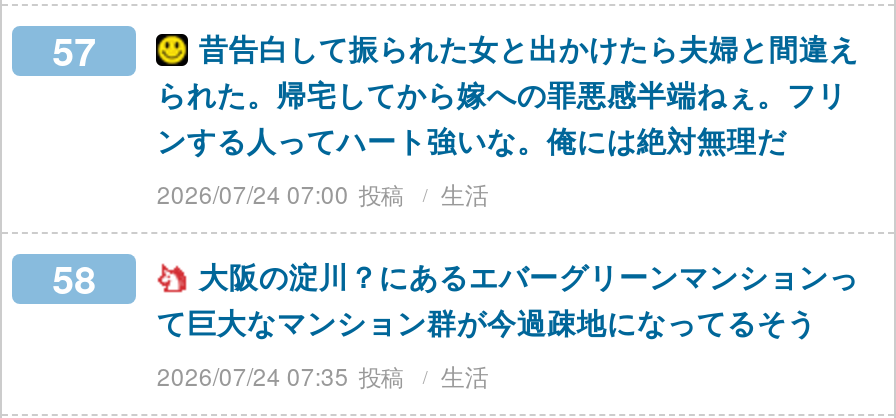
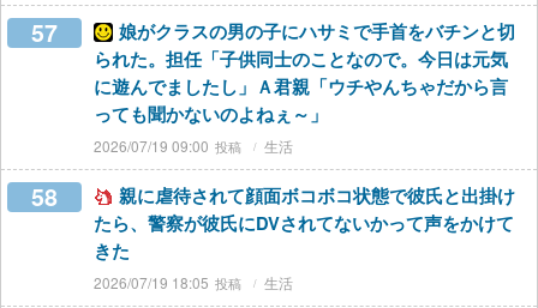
[157,26,859,210] 昔告白して振られた女と出かけたら夫婦と間違え | られた。帰宅してから嫁への罪悪感半端ねぇ。フリ | ンする人ってハート強いな。俺には絶対無理だ | 2026/07/24 07:00 -> [94,18,516,156] 娘がクラスの男の子にハサミで手首をバチンと切 | られた。担任「子供同士のことなので。今日は元気 | に遊んでましたし」Ａ君親「ウチやんちゃだから言 | っても聞かないのよねぇ～」 | 2026/07/19 09:00
[157,254,859,392] 大阪の淀川？にあるエバーグリーンマンションっ | て巨大なマンション群が今過疎地になってるそう | 2026/07/24 07:35 -> [94,182,516,292] 親に虐待されて顔面ボコボコ状態で彼氏と出掛け | たら、警察が彼氏にDVされてないかって声をかけて | きた | 2026/07/19 18:05

